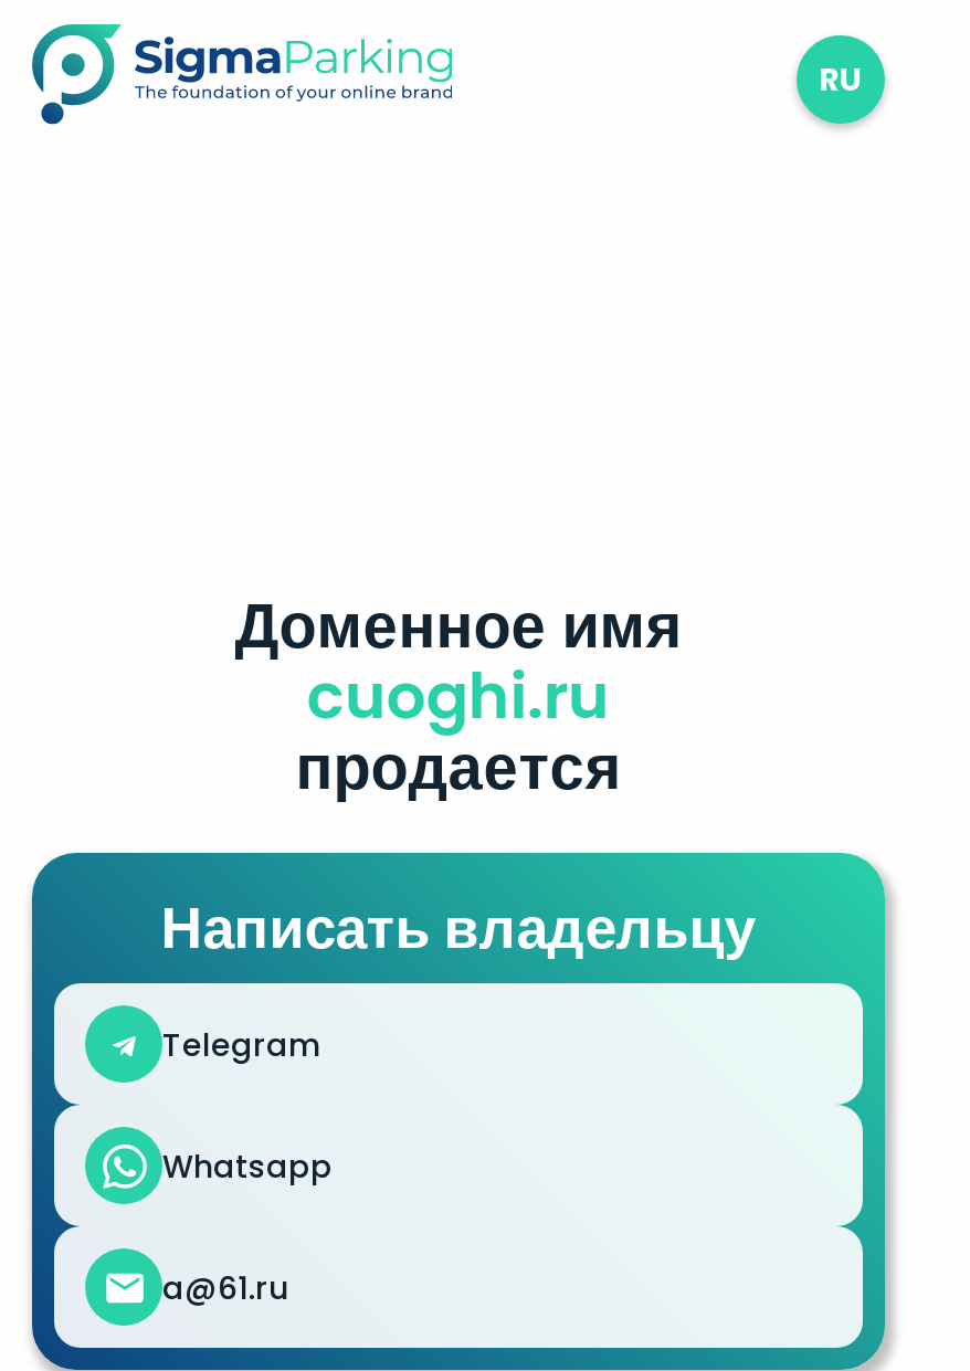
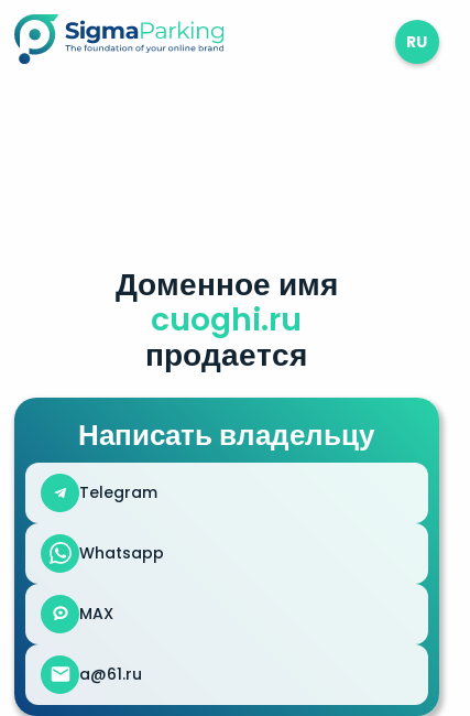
moved [161,582,755,1188] -> [78,262,375,564]: Доменное имя | cuoghi.ru | продается | Написать владельцу | Telegram | Whatsapp
none -> [79,603,113,625] MAX

